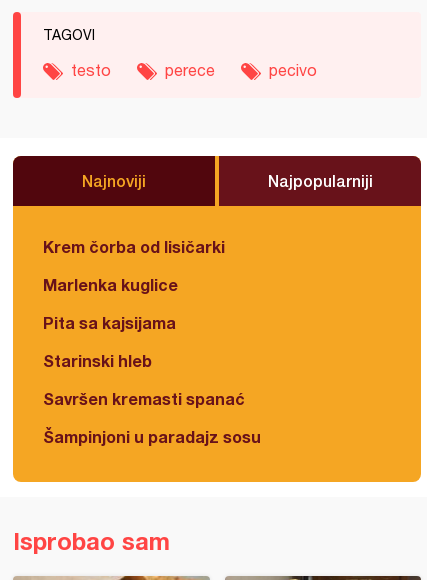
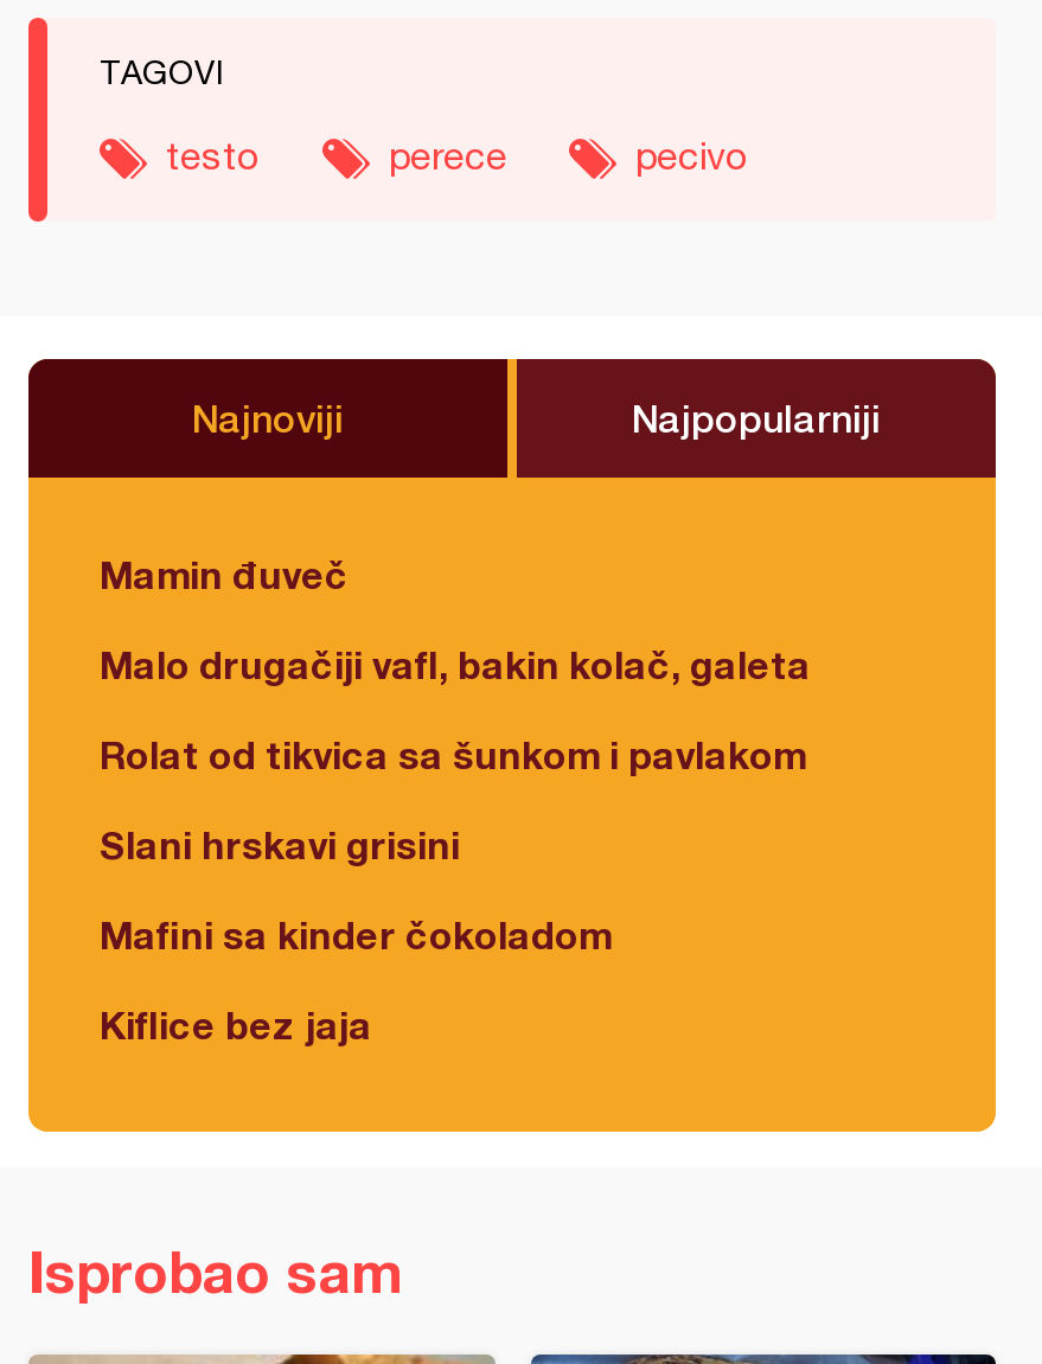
[43,237,225,256] Krem čorba od lisičarki -> [100,552,349,597] Mamin đuveč
[43,275,178,294] Marlenka kuglice -> [100,642,811,687] Malo drugačiji vafl, bakin kolač, galeta
[43,313,176,332] Pita sa kajsijama -> [100,732,806,777] Rolat od tikvica sa šunkom i pavlakom
[43,351,152,370] Starinski hleb -> [100,822,460,867] Slani hrskavi grisini
[43,389,245,408] Savršen kremasti spanać -> [100,912,612,957] Mafini sa kinder čokoladom
[43,427,261,446] Šampinjoni u paradajz sosu -> [100,1002,372,1047] Kiflice bez jaja

